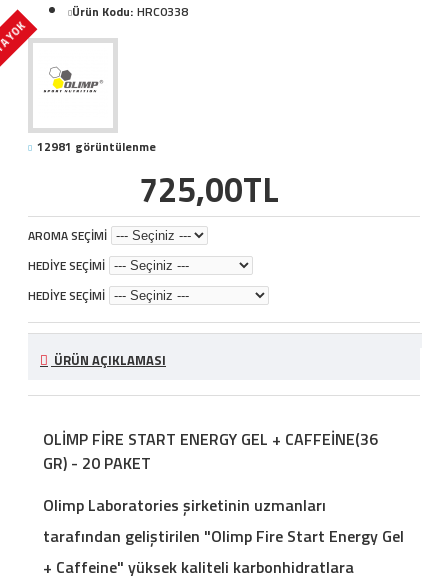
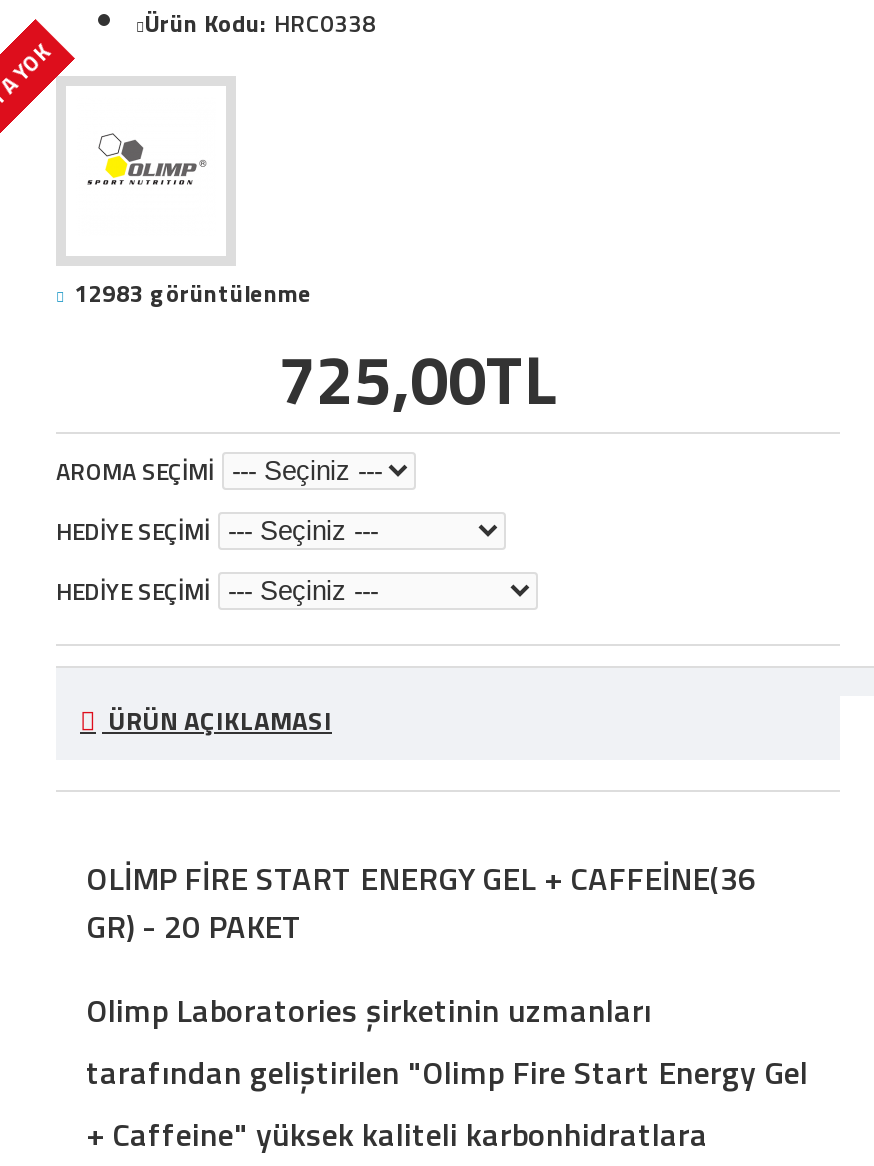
[37,137,156,156] 12981 görüntülenme -> [74,274,312,312] 12983 görüntülenme

